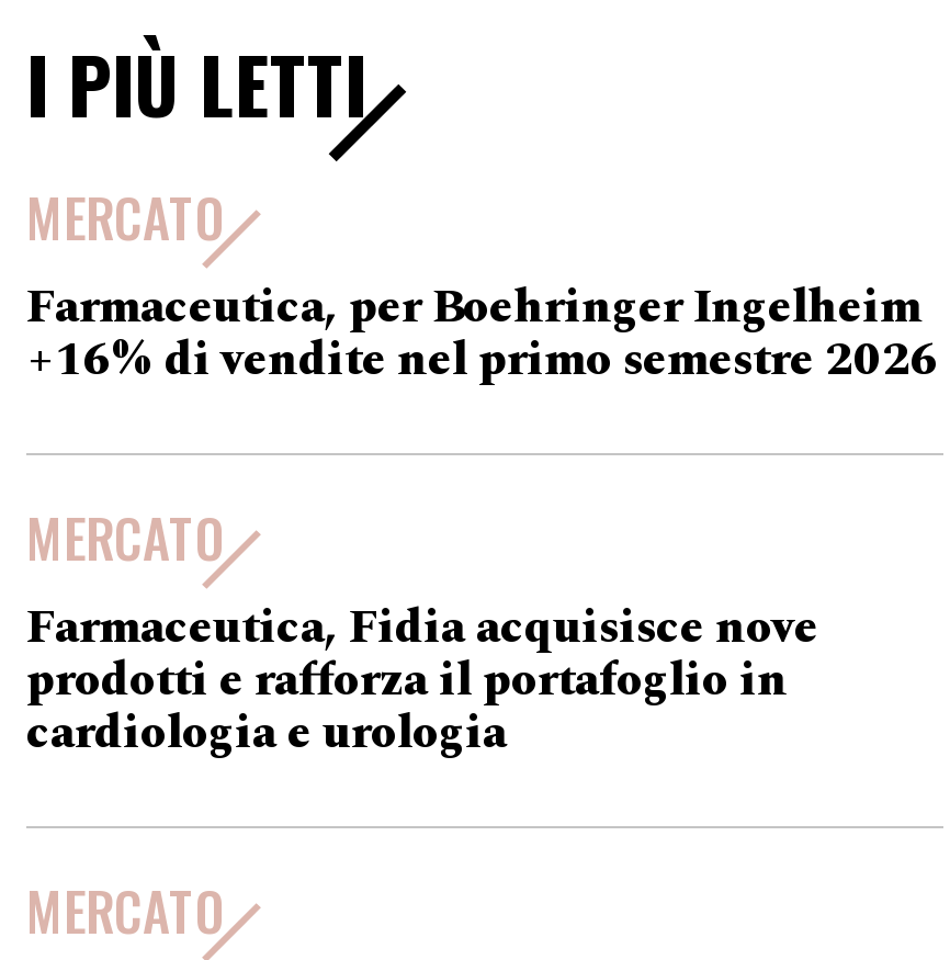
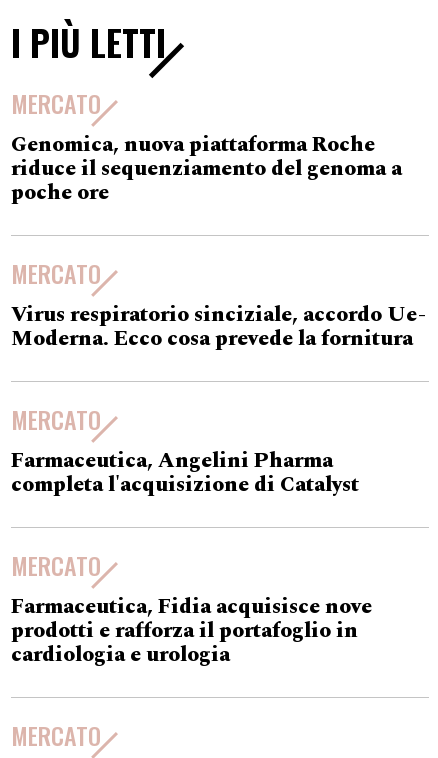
[26,274,939,397] Farmaceutica, per Boehringer Ingelheim | +16% di vendite nel primo semestre 2026 -> [11,129,426,501] Genomica, nuova piattaforma Roche | riduce il sequenziamento del genoma a | poche ore | MERCATO | Virus respiratorio sinciziale, accordo Ue- | Moderna. Ecco cosa prevede la fornitura | MERCATO | Farmaceutica, Angelini Pharma | completa l'acquisizione di Catalyst

